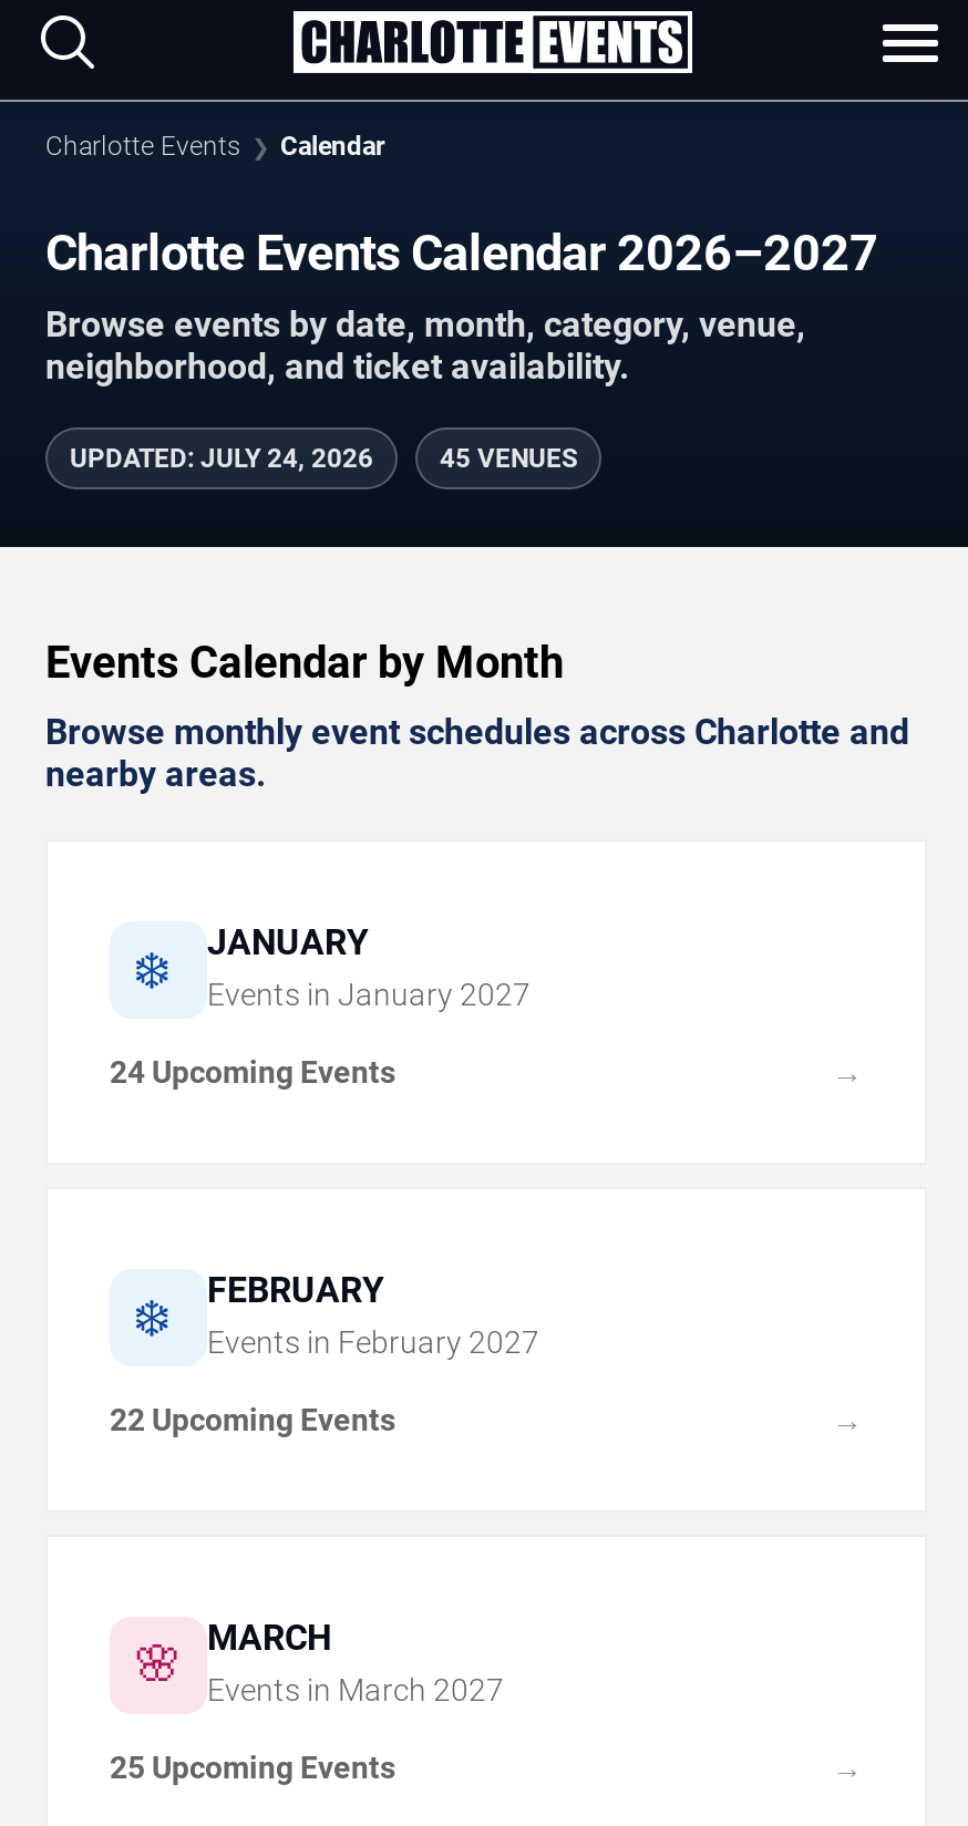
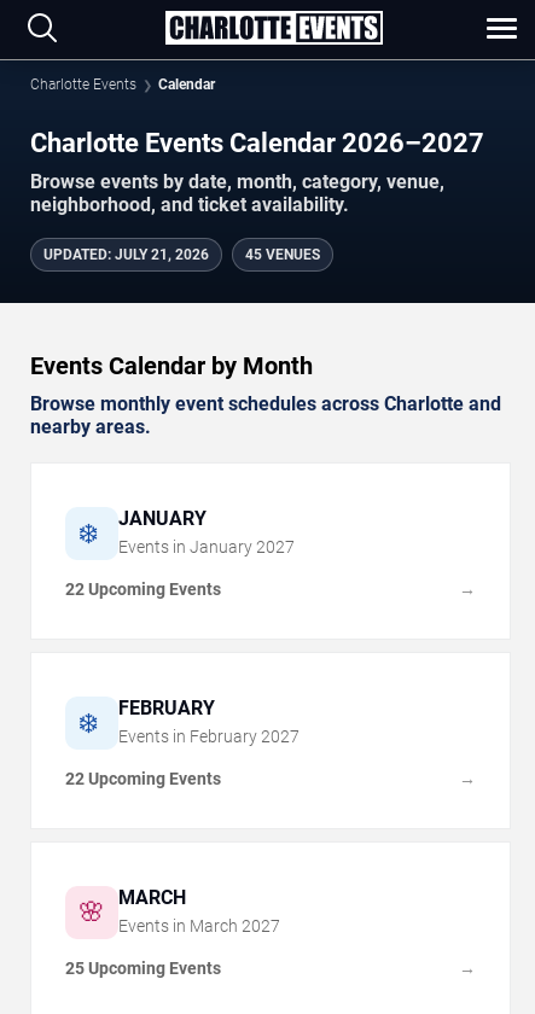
[70,442,373,473] UPDATED: JULY 24, 2026 -> [43,246,209,263] UPDATED: JULY 21, 2026
[110,1053,395,1089] 24 Upcoming Events -> [65,579,221,598] 22 Upcoming Events

